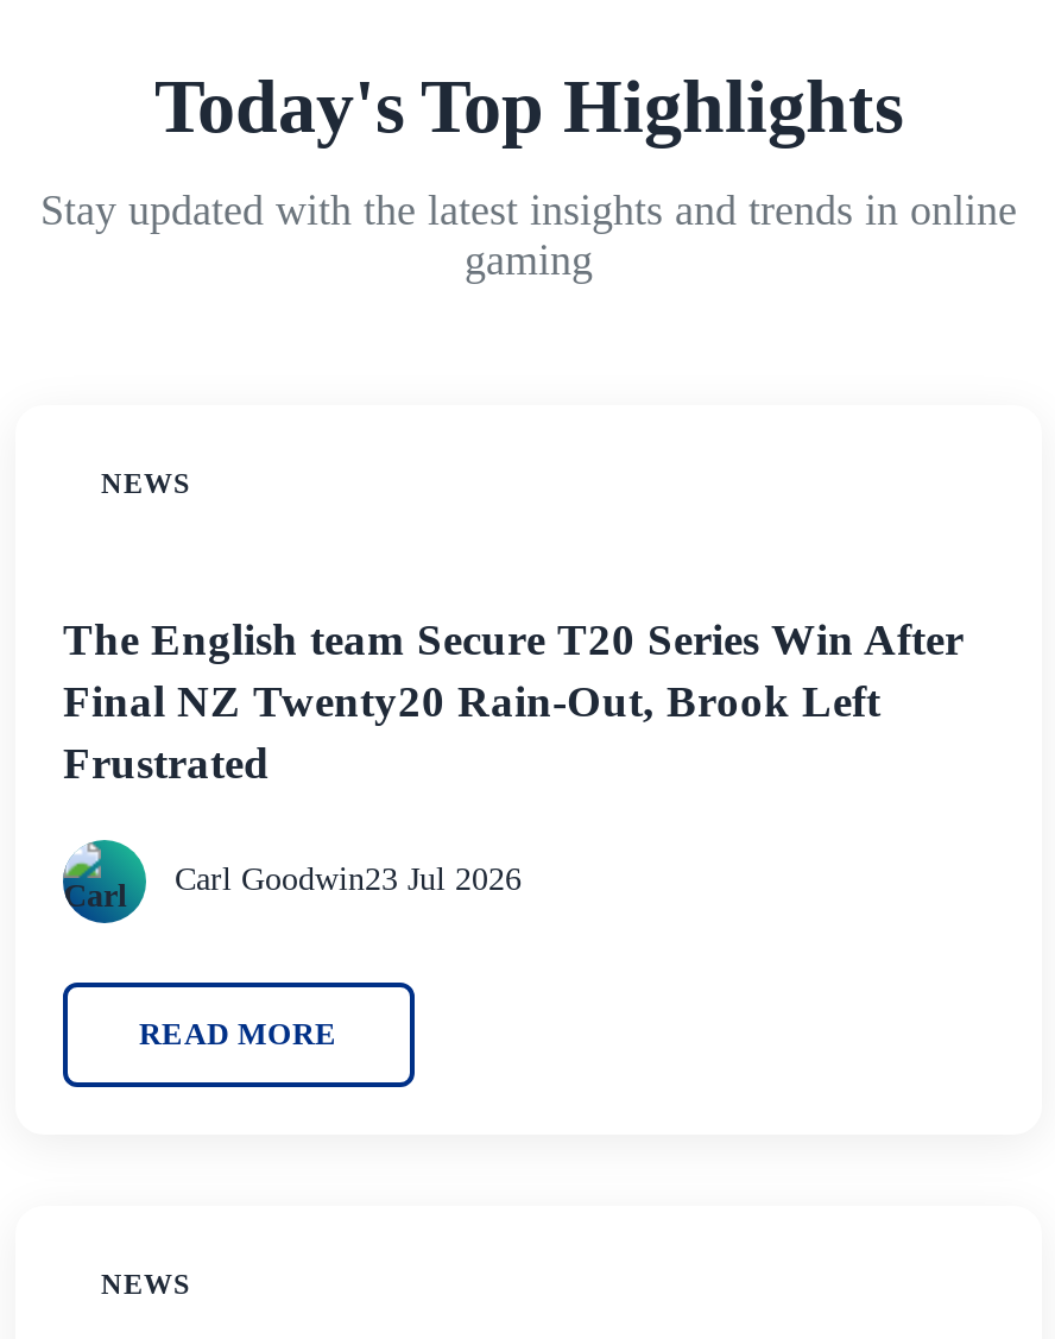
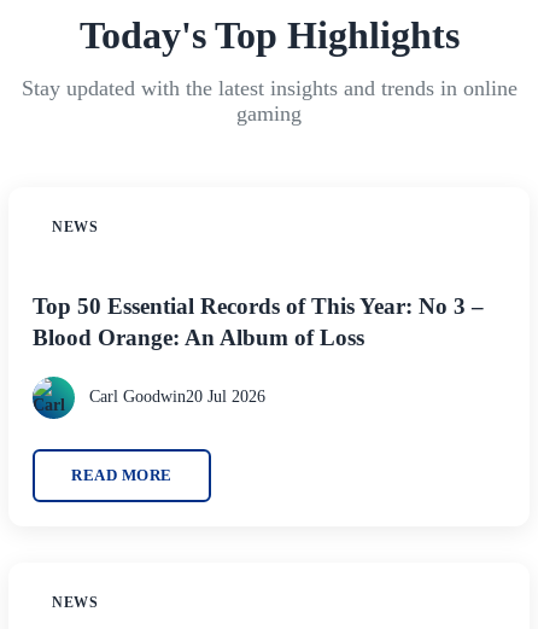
[63,615,964,788] The English team Secure T20 Series Win After | Final NZ Twenty20 Rain-Out, Brook Left | Frustrated -> [33,294,484,350] Top 50 Essential Records of This Year: No 3 – | Blood Orange: An Album of Loss
[175,862,522,898] Carl Goodwin23 Jul 2026 -> [89,388,265,406] Carl Goodwin20 Jul 2026

